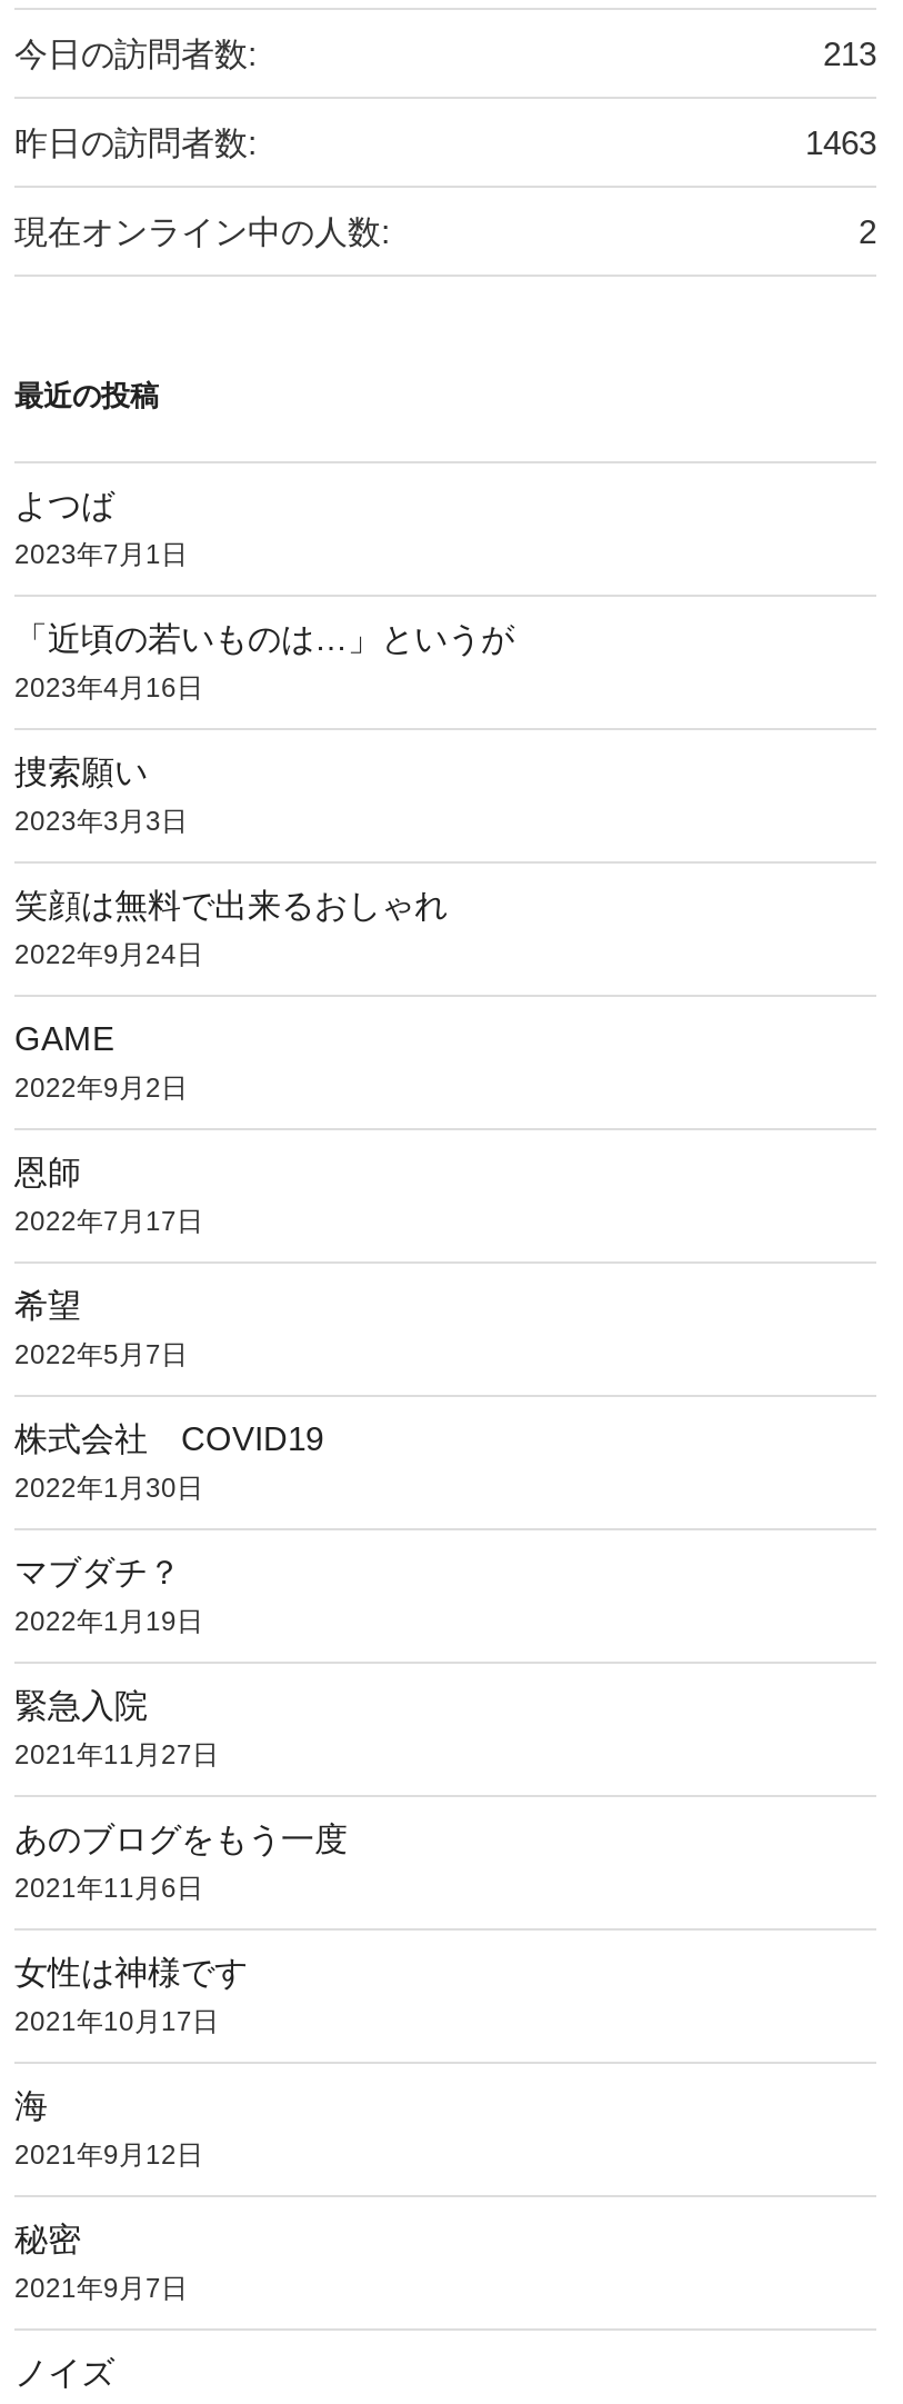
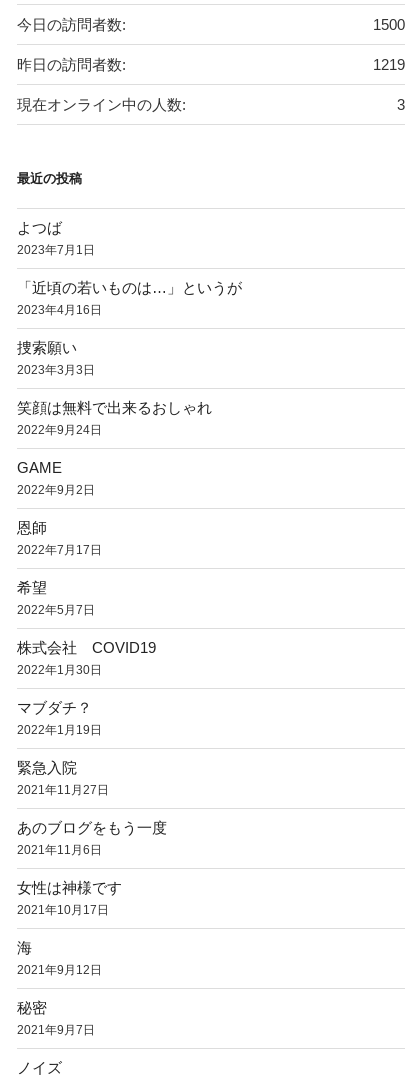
[823,34,876,72] 213 -> [373,16,405,33] 1500
[805,123,876,161] 1463 -> [373,56,405,73] 1219
[859,212,876,250] 2 -> [397,96,405,113] 3

